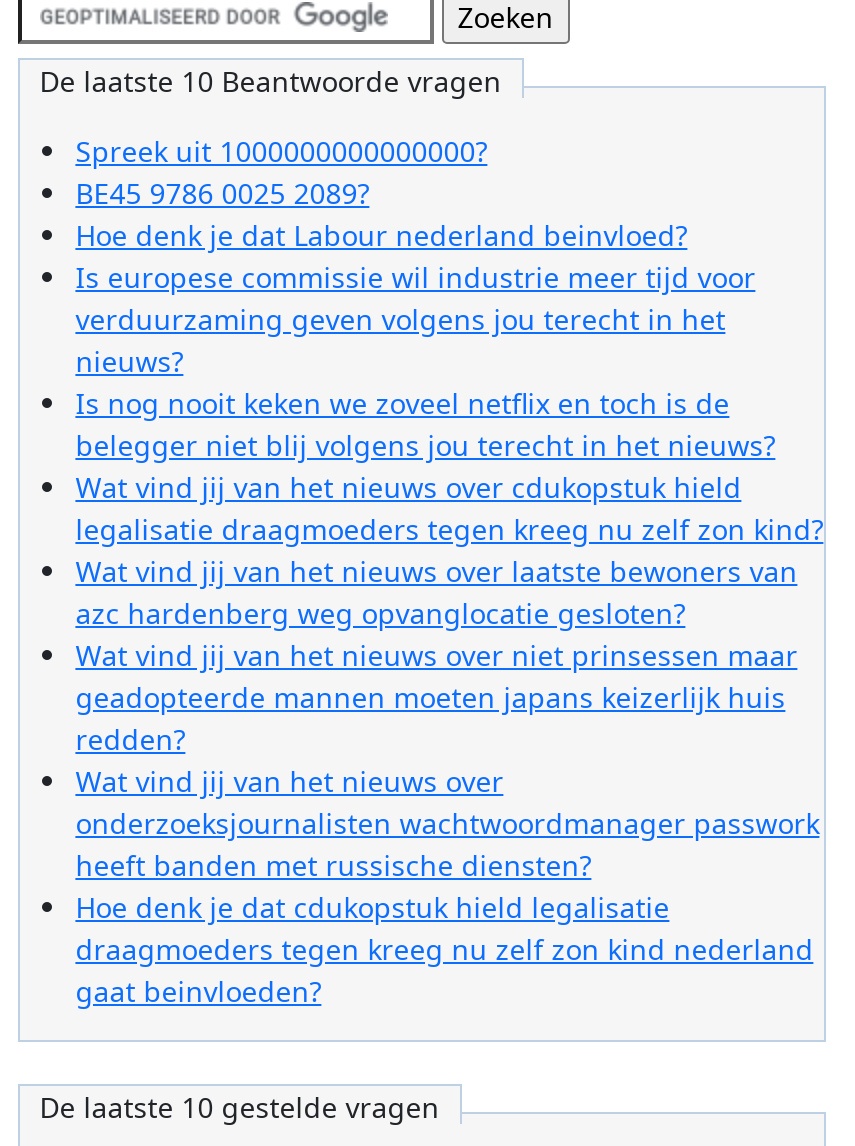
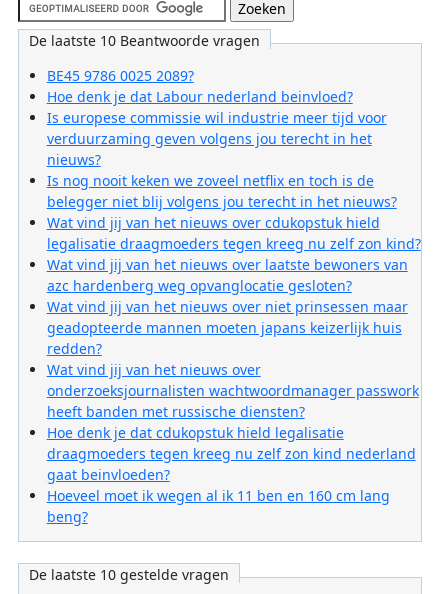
[75,132,487,170] Spreek uit 1000000000000000? -> none
moved [75,174,823,1010] -> [47,66,421,484]: BE45 9786 0025 2089? | Hoe denk je dat Labour nederland beinvloed? | Is europese commissie wil industrie meer tijd voor | ... | draagmoeders tegen kreeg nu zelf zon kind nederland | gaat beinvloeden?
none -> [47,486,390,526] Hoeveel moet ik wegen al ik 11 ben en 160 cm lang | beng?

